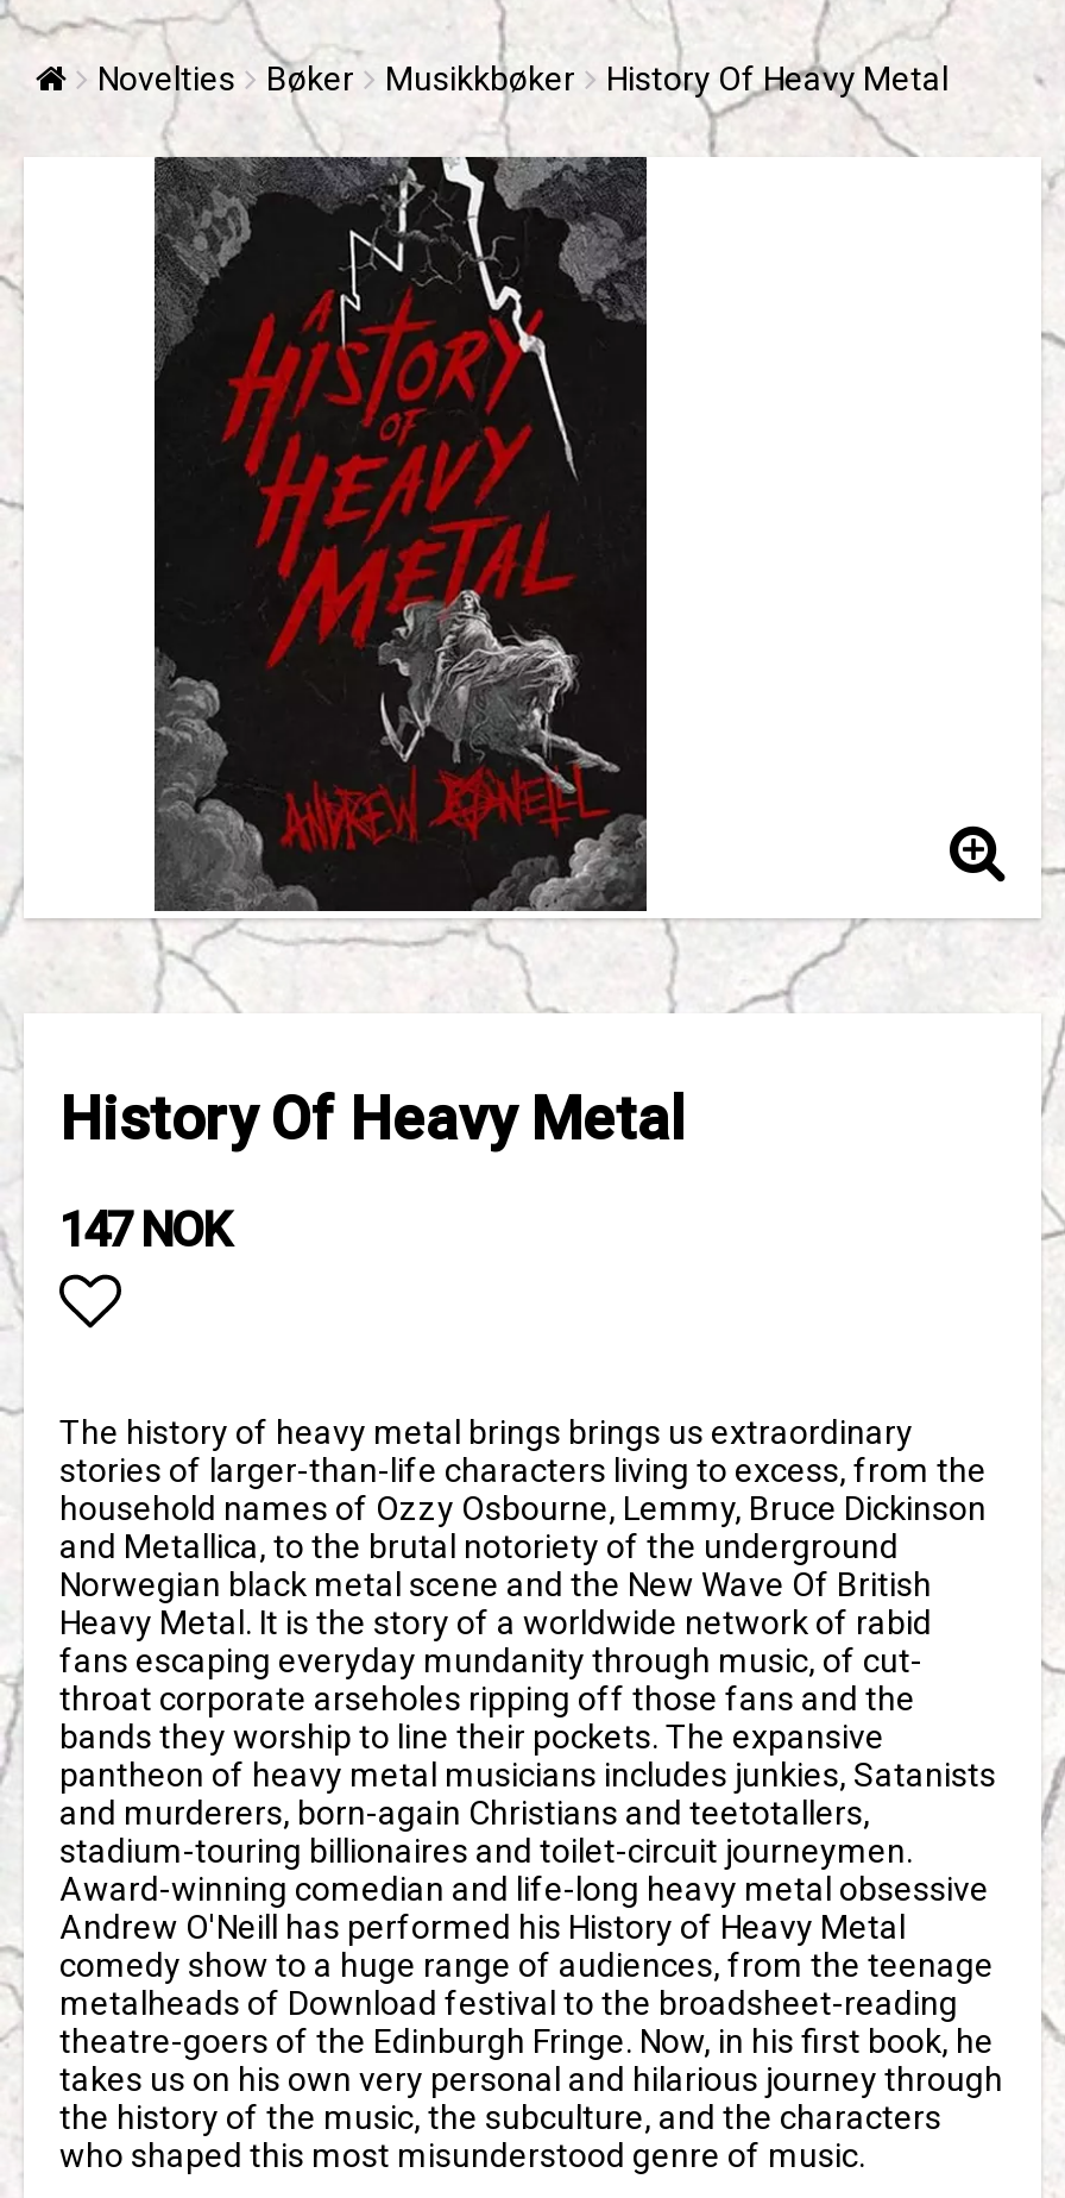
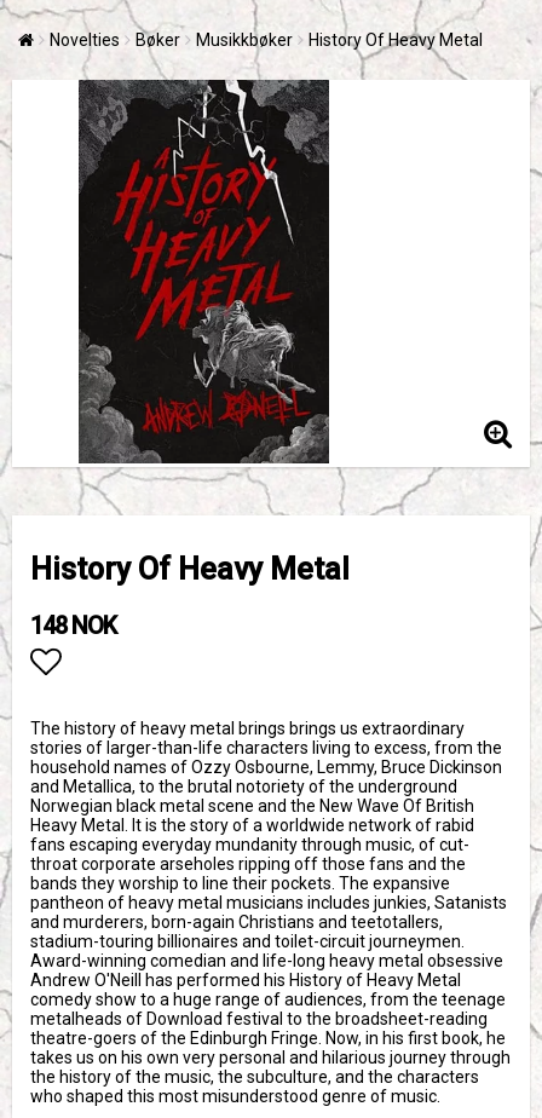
[59,1201,228,1258] 147 NOK -> [30,611,116,640] 148 NOK

